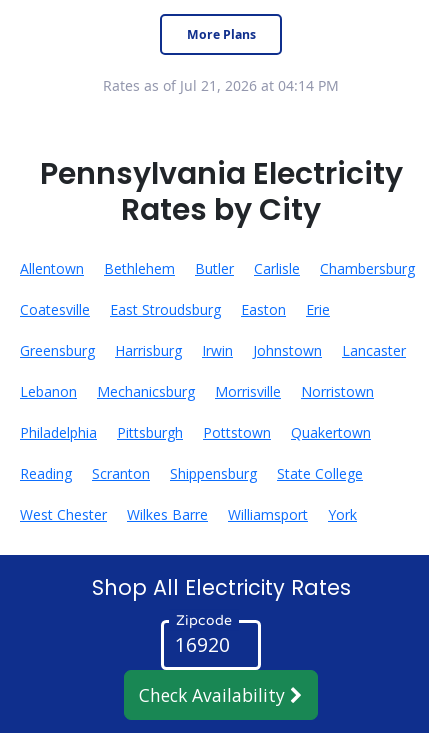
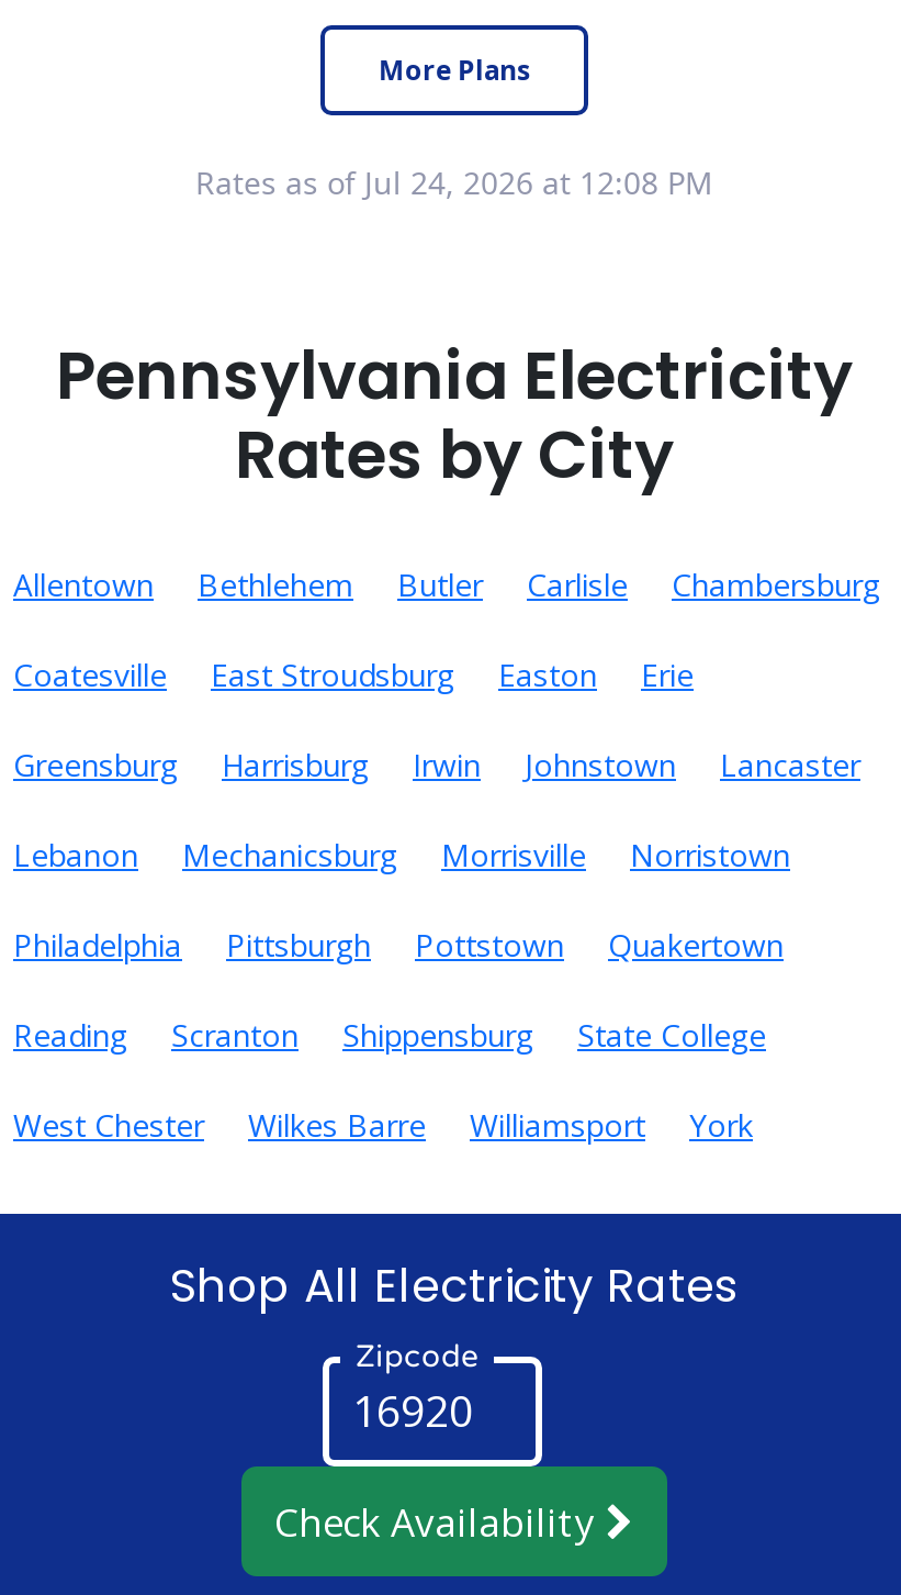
[103,75,339,94] Rates as of Jul 21, 2026 at 04:14 PM -> [195,160,713,202] Rates as of Jul 24, 2026 at 12:08 PM

